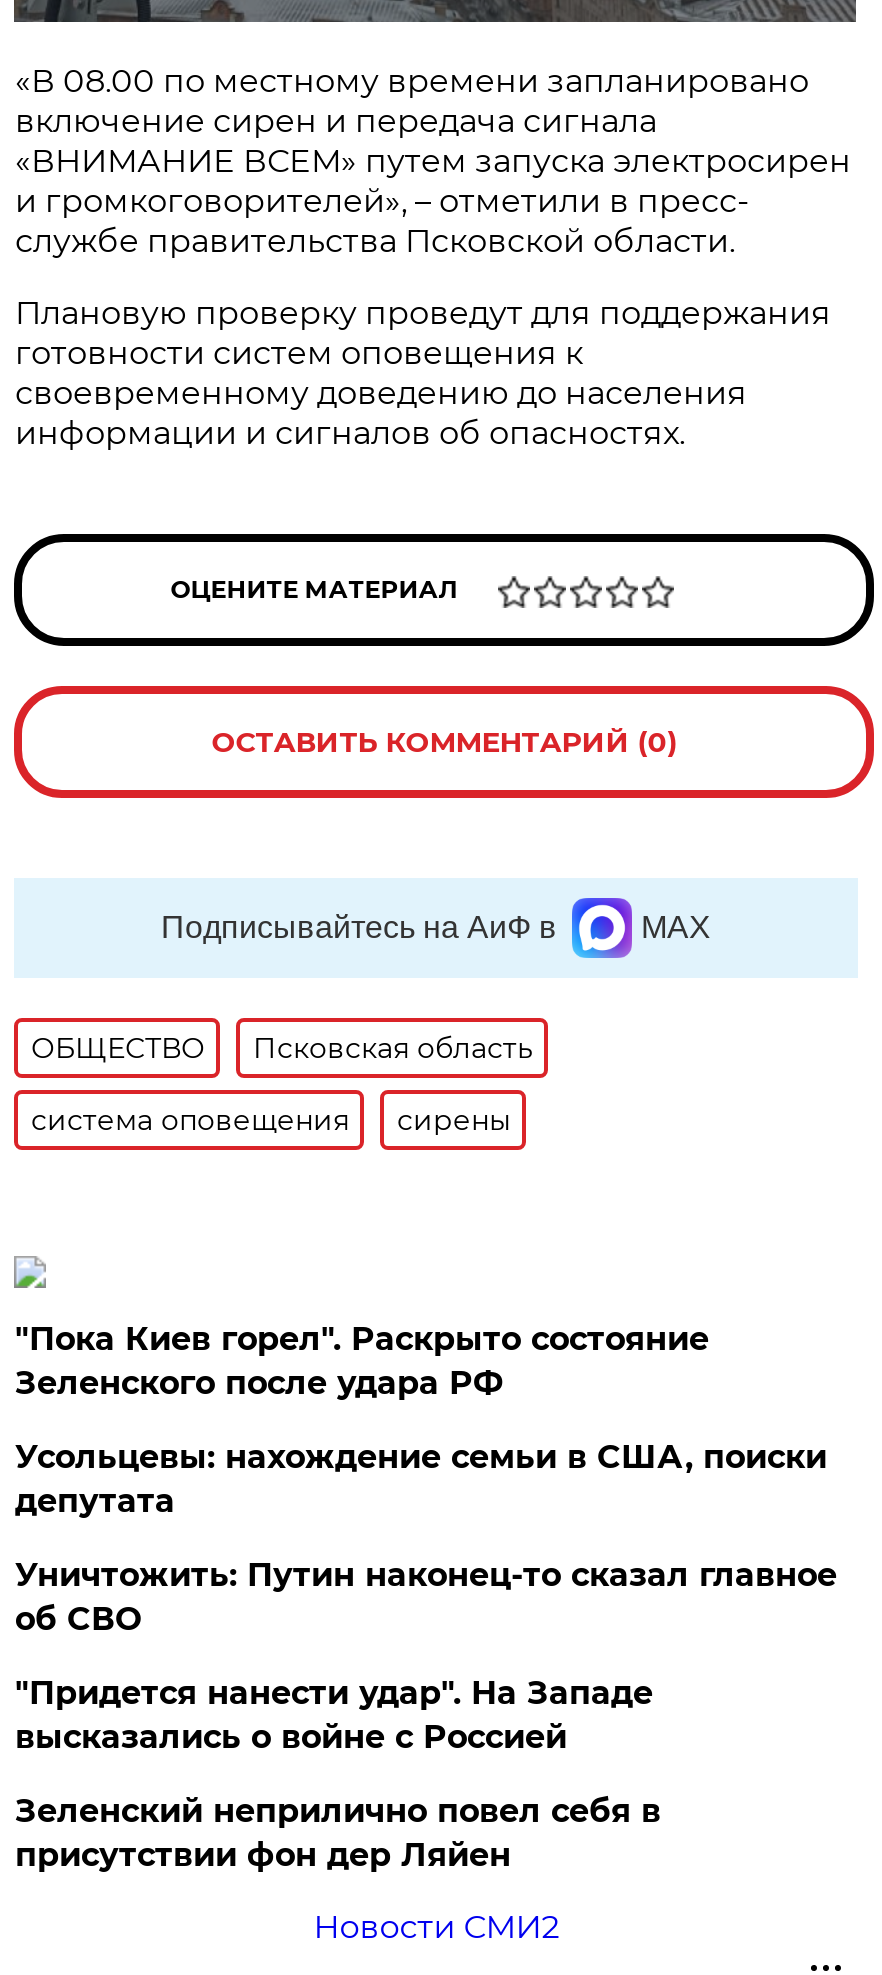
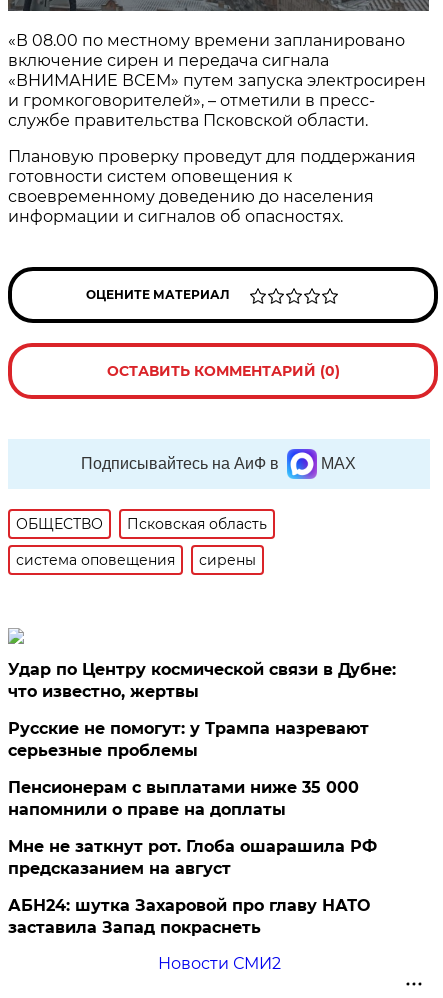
[15,1320,709,1402] "Пока Киев горел". Раскрыто состояние | Зеленского после удара РФ -> [8,660,396,701] Удар по Центру космической связи в Дубне: | что известно, жертвы
[15,1438,827,1520] Усольцевы: нахождение семьи в США, поиски | депутата -> [8,719,369,760] Русские не помогут: у Трампа назревают | серьезные проблемы
[15,1556,837,1638] Уничтожить: Путин наконец-то сказал главное | об СВО -> [8,778,359,819] Пенсионерам с выплатами ниже 35 000 | напомнили о праве на доплаты
[15,1674,653,1756] "Придется нанести удар". На Западе | высказались о войне с Россией -> [8,837,377,878] Мне не заткнут рот. Глоба ошарашила РФ | предсказанием на август
[15,1792,661,1874] Зеленский неприлично повел cебя в | присутствии фон дер Ляйен -> [8,896,370,937] АБН24: шутка Захаровой про главу НАТО | заставила Запад покраснеть

